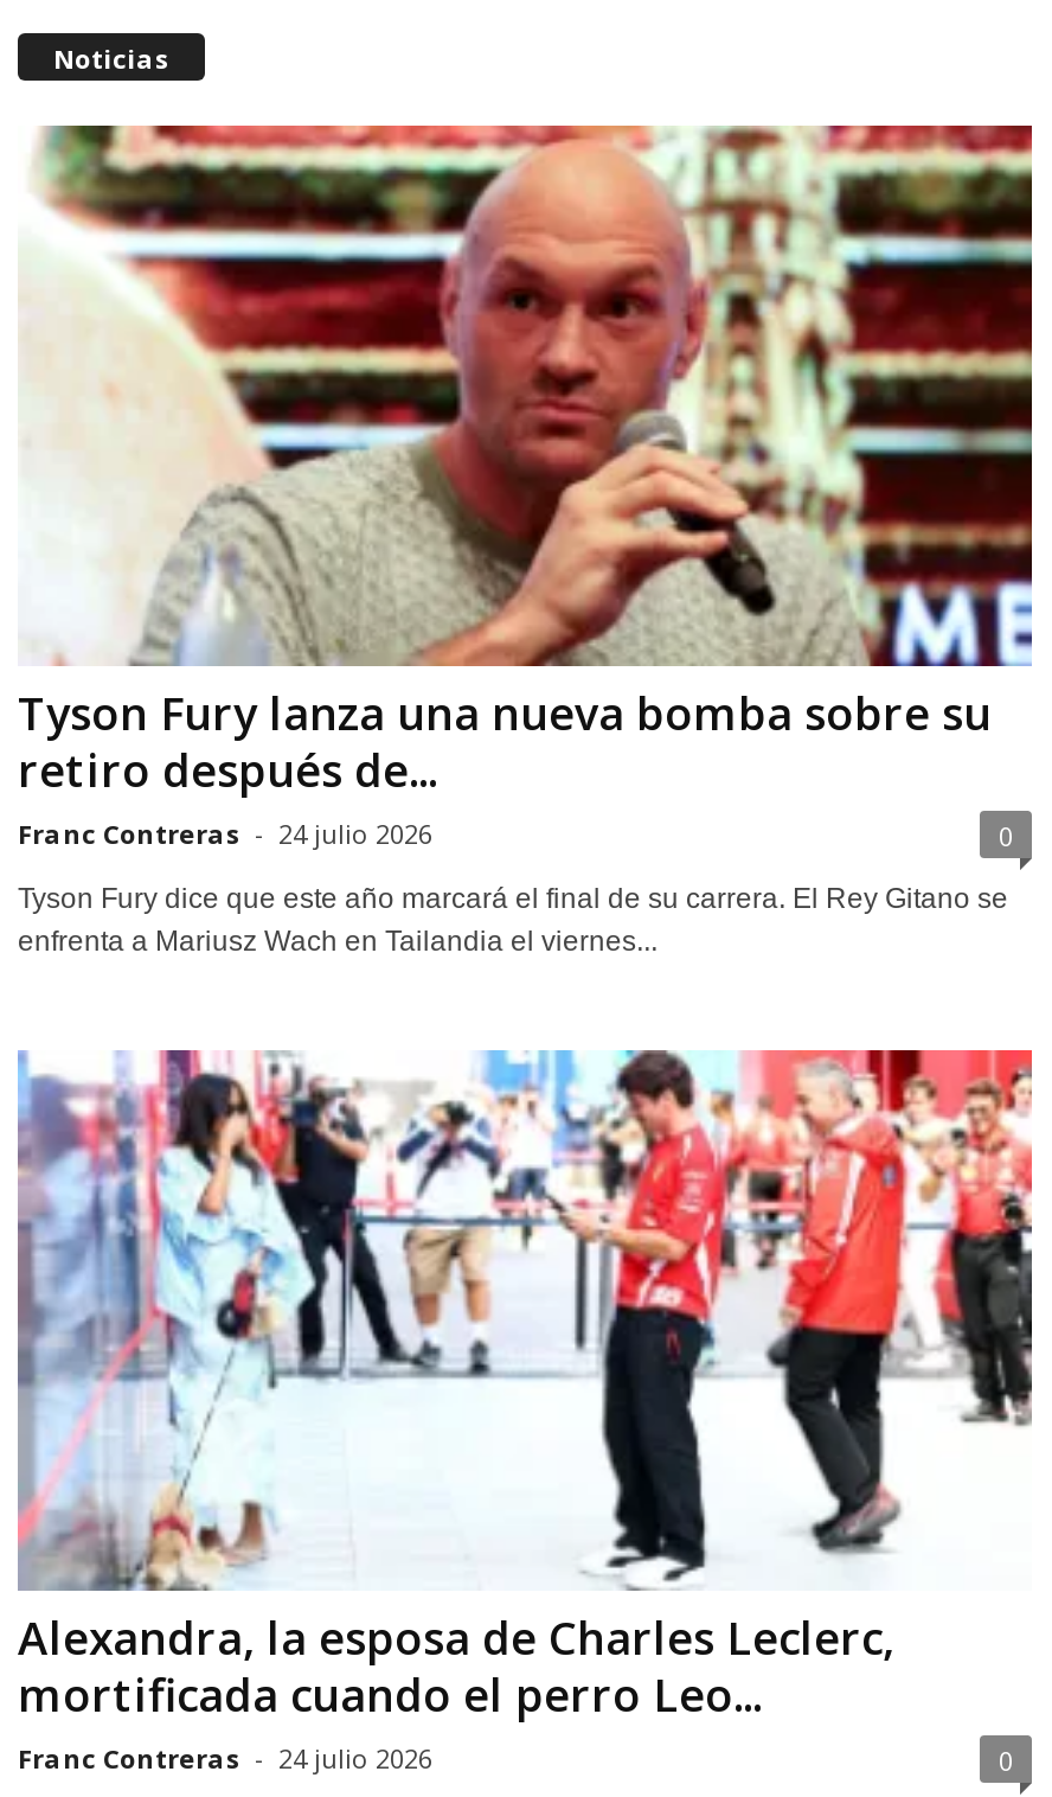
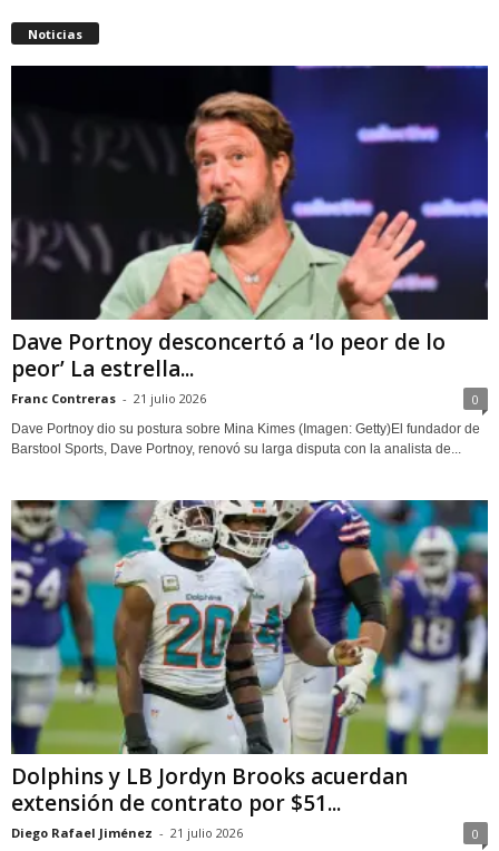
[18,123,1034,851] [image] | Tyson Fury lanza una nueva bomba sobre su | retiro después de... | Franc Contreras - 24 julio 2026 -> [10,65,489,406] [image] | Dave Portnoy desconcertó a ‘lo peor de lo | peor’ La estrella... | Franc Contreras - 21 julio 2026
[18,882,1008,958] Tyson Fury dice que este año marcará el final de su carrera. El Rey Gitano se | enfrenta a Mariusz Wach en Tailandia el viernes... -> [11,421,480,457] Dave Portnoy dio su postura sobre Mina Kimes (Imagen: Getty)El fundador de | Barstool Sports, Dave Portnoy, renovó su larga disputa con la analista de...
[18,1048,1034,1776] [image] | Alexandra, la esposa de Charles Leclerc, | mortificada cuando el perro Leo... | Franc Contreras - 24 julio 2026 -> [10,499,489,841] [image] | Dolphins y LB Jordyn Brooks acuerdan | extensión de contrato por $51... | Diego Rafael Jiménez - 21 julio 2026

